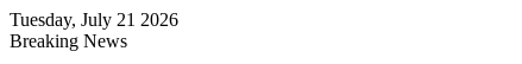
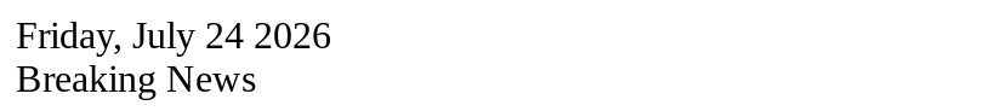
[10,9,178,30] Tuesday, July 21 2026 -> [16,14,331,55] Friday, July 24 2026

